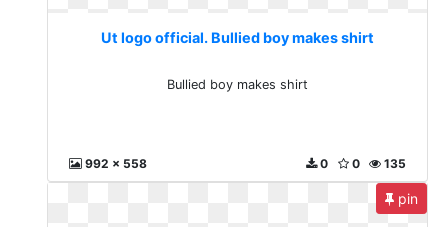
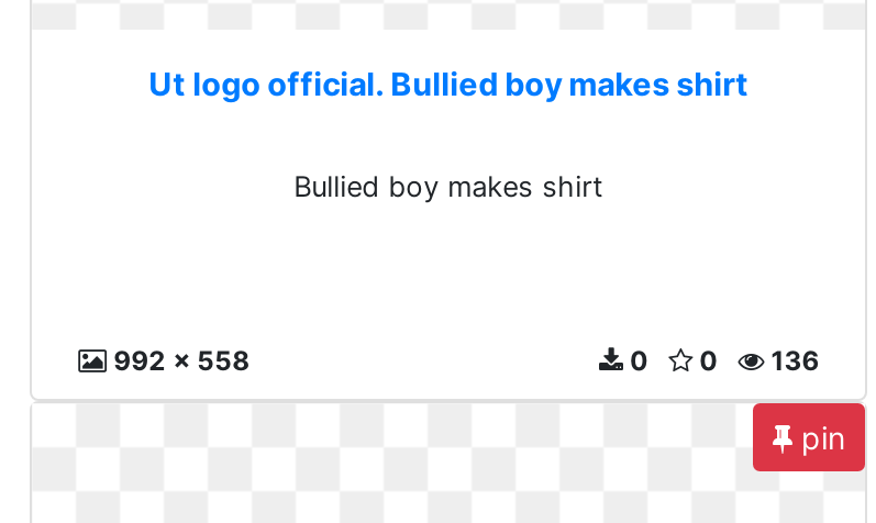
[317,156,406,171] 0 0 135 -> [623,344,819,377] 0 0 136

